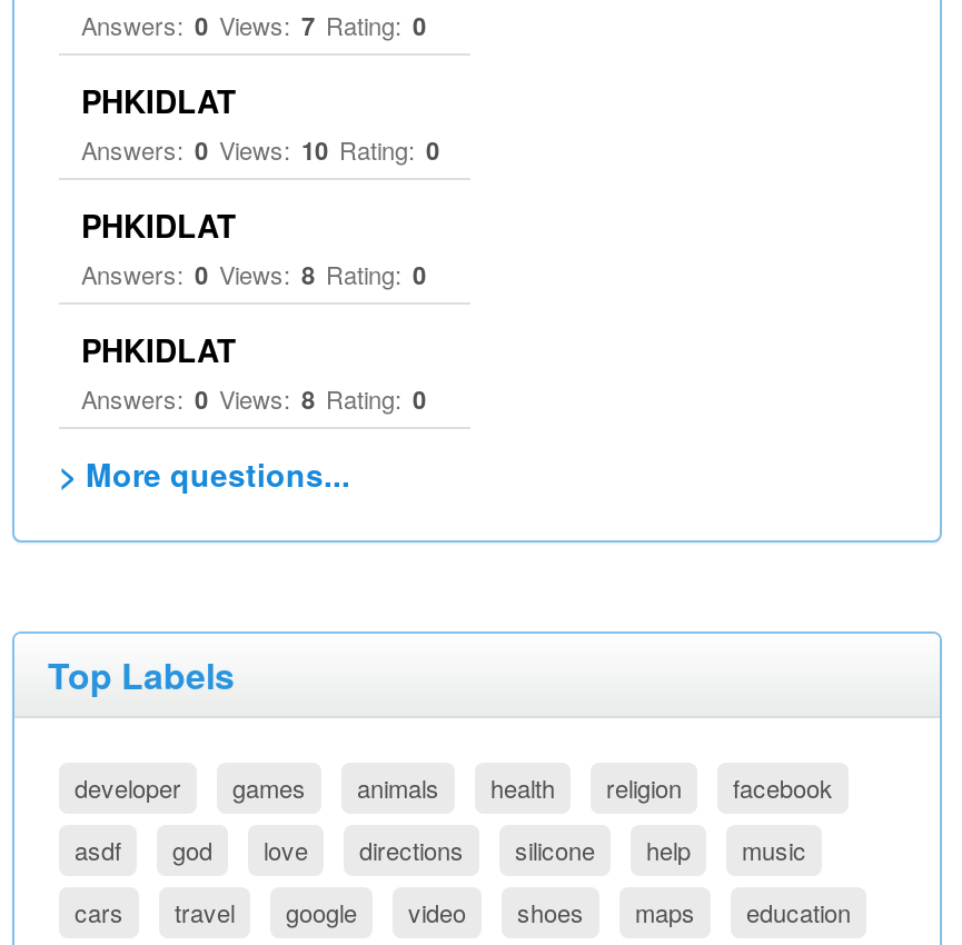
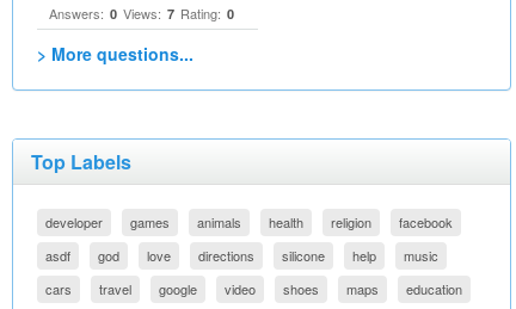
[81,78,439,416] PHKIDLAT | Answers: 0 Views: 10 Rating: 0 | PHKIDLAT | Answers: 0 Views: 8 Rating: 0 | PHKIDLAT | Answers: 0 Views: 8 Rating: 0 -> none

